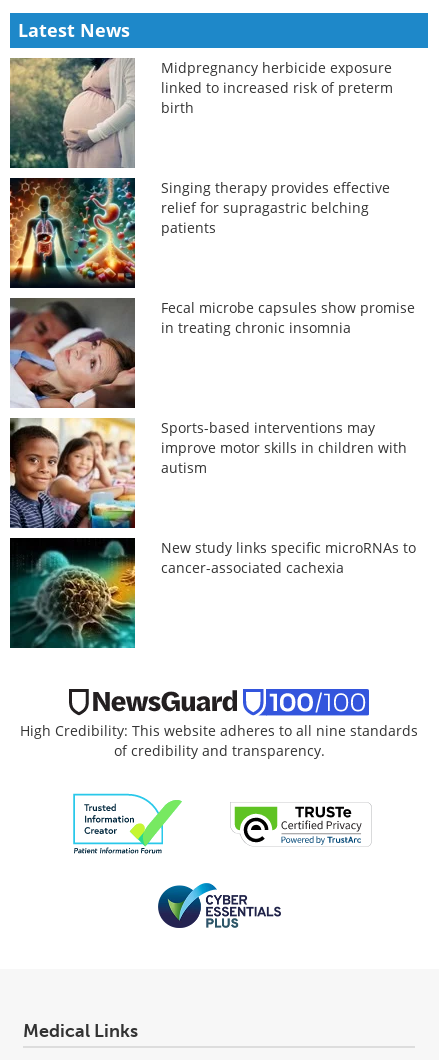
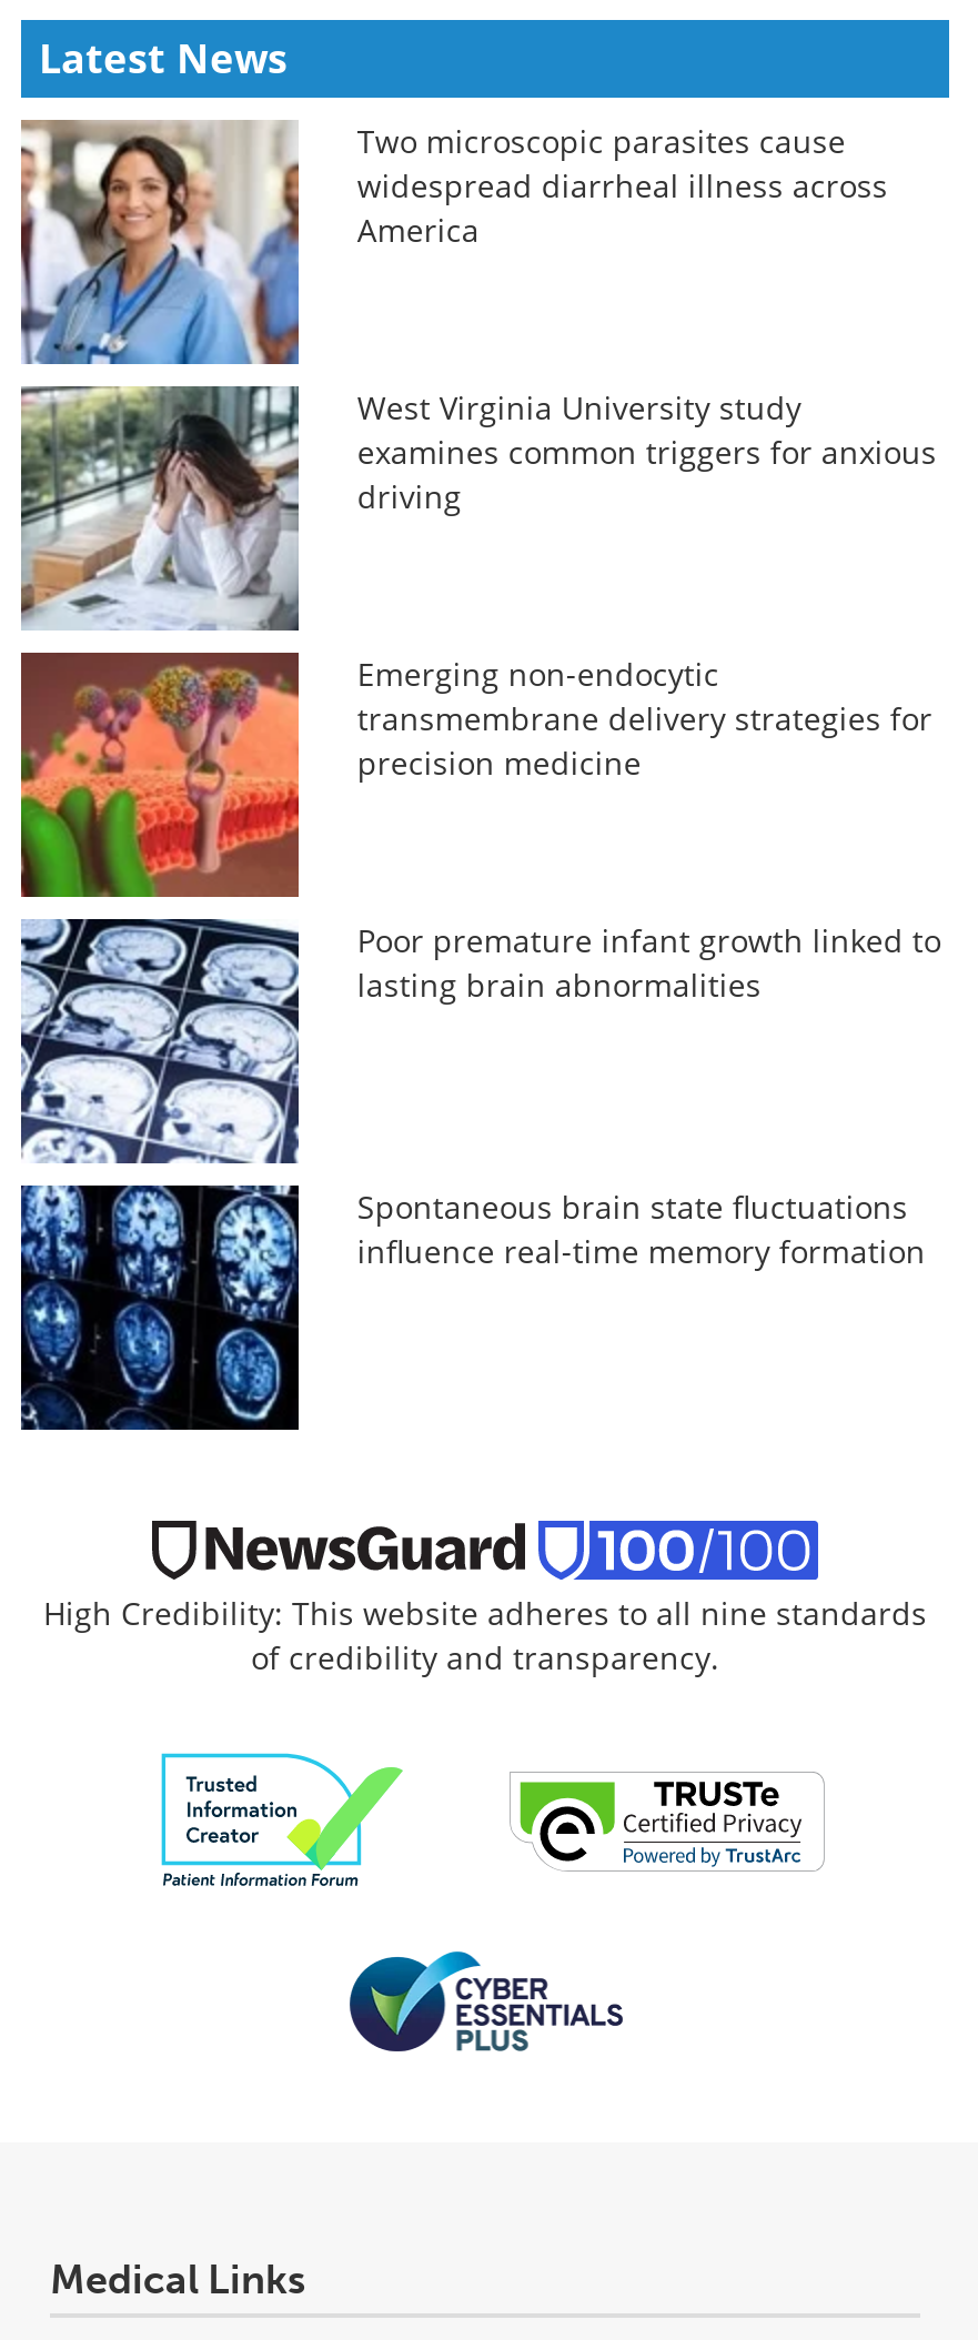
[9,57,393,169] [image] | Midpregnancy herbicide exposure | linked to increased risk of preterm | birth -> [21,119,888,366] [image] | Two microscopic parasites cause | widespread diarrheal illness across | America
[9,177,390,289] [image] | Singing therapy provides effective | relief for supragastric belching | patients -> [19,384,936,633] [image] | West Virginia University study | examines common triggers for anxious | driving
[9,298,415,409] [image] | Fecal microbe capsules show promise | in treating chronic insomnia -> [19,652,932,899] [image] | Emerging non-endocytic | transmembrane delivery strategies for | precision medicine
[9,417,407,529] [image] | Sports-based interventions may | improve motor skills in children with | autism -> [19,917,941,1166] [image] | Poor premature infant growth linked to | lasting brain abnormalities
[9,537,416,649] [image] | New study links specific microRNAs to | cancer-associated cachexia -> [19,1183,925,1432] [image] | Spontaneous brain state fluctuations | influence real-time memory formation

